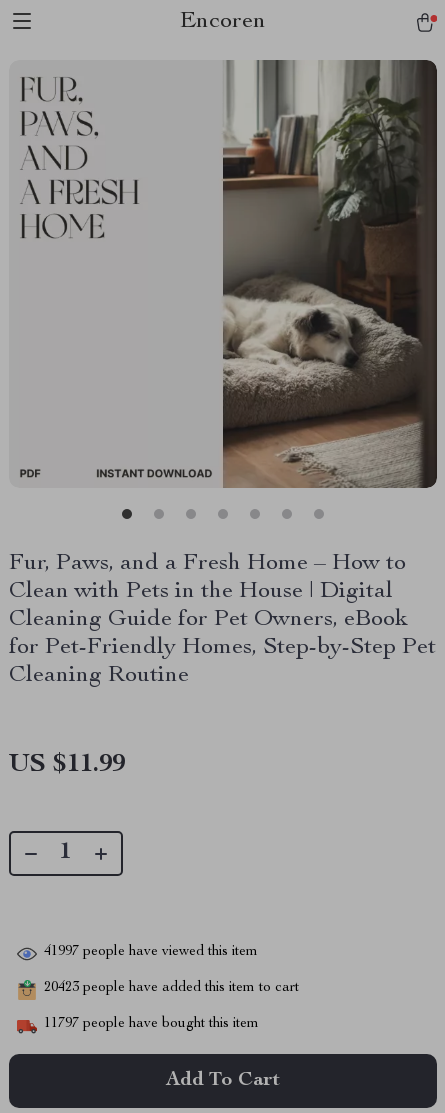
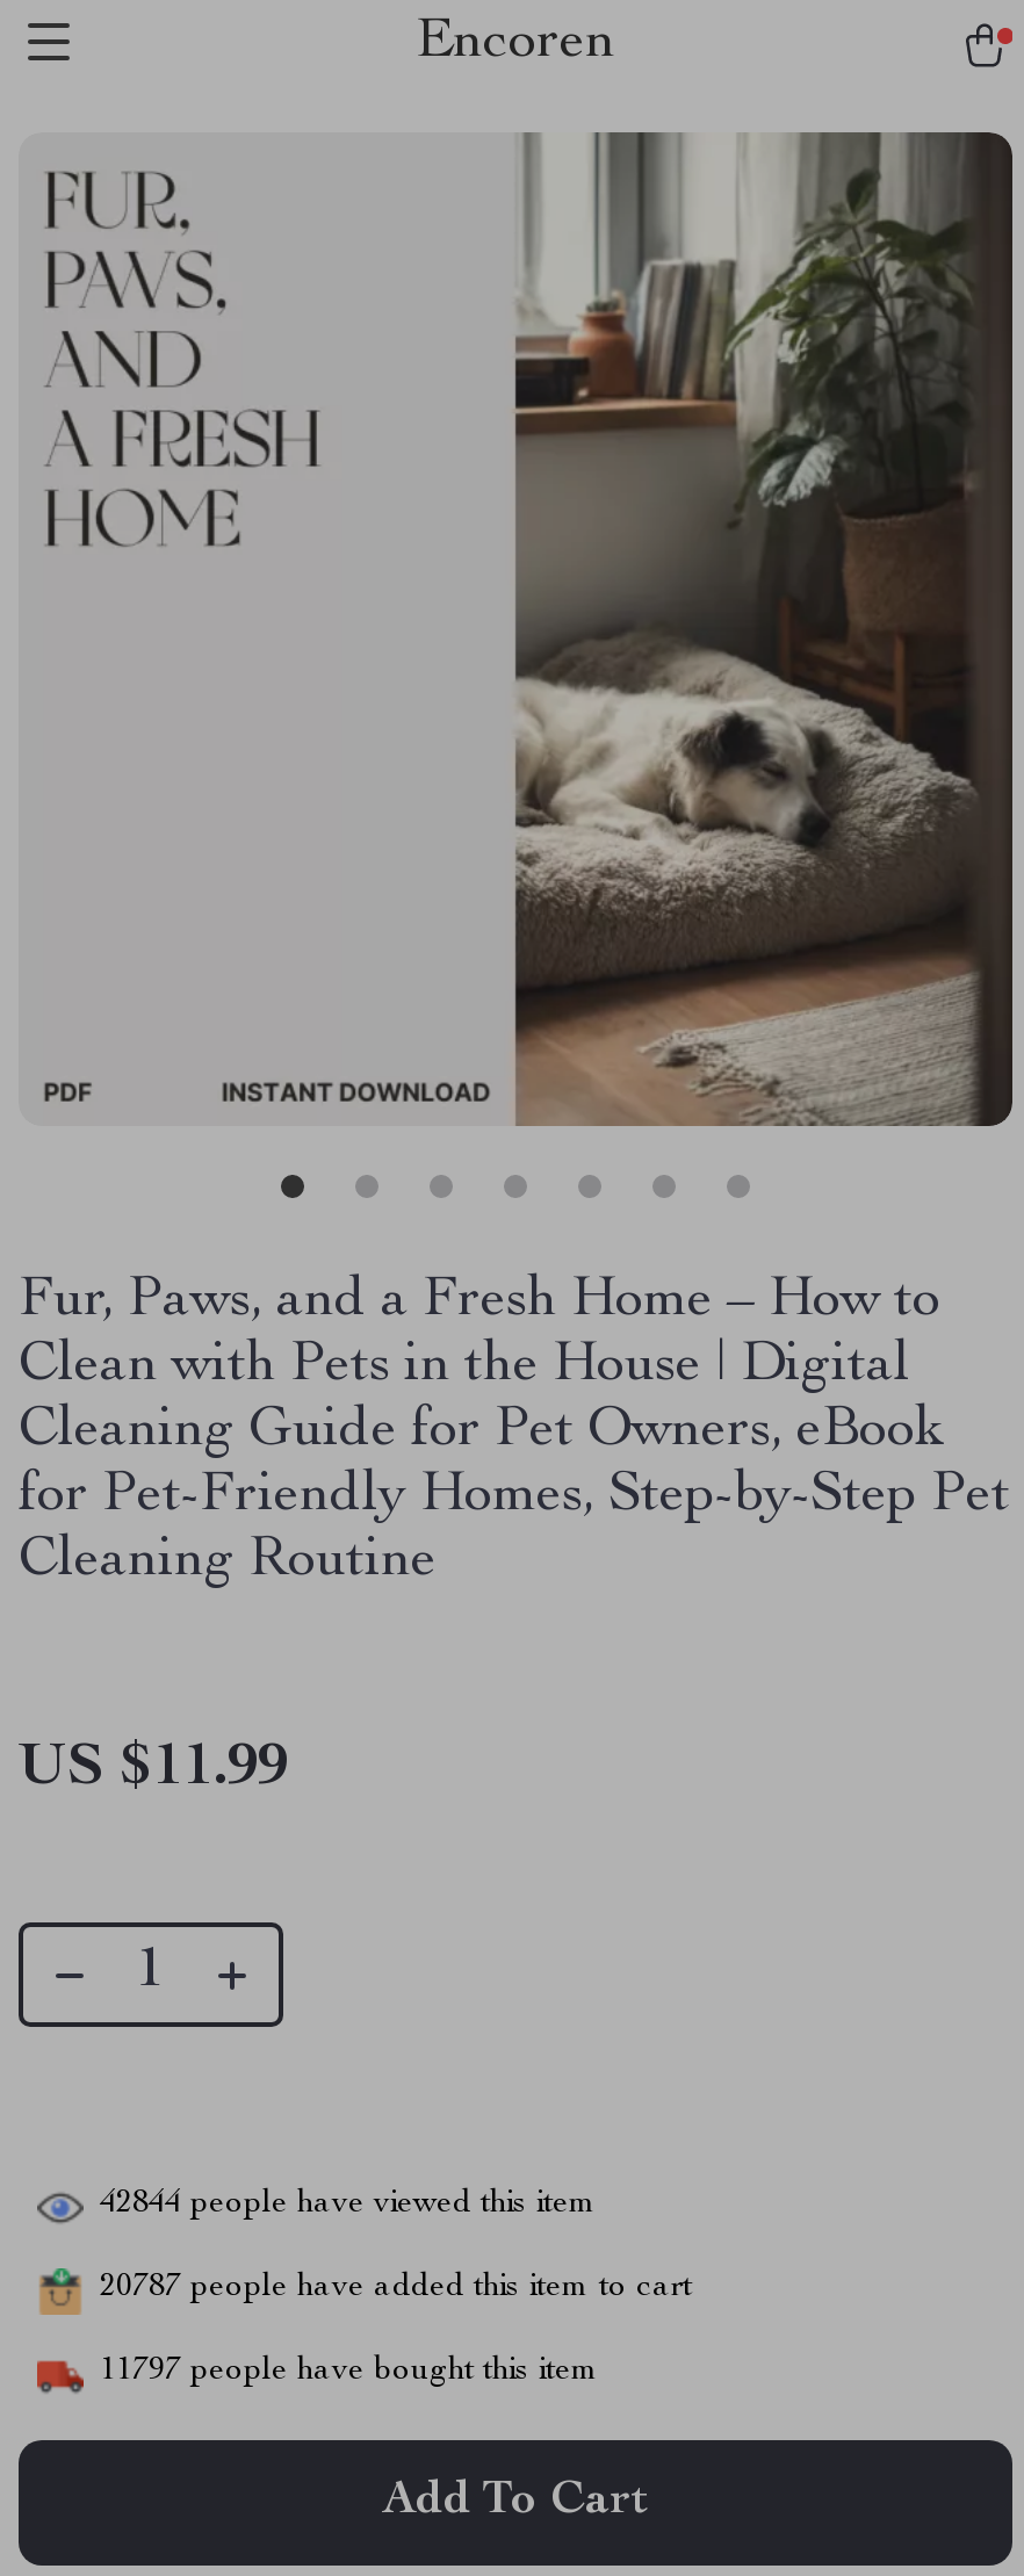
[44,945,258,959] 41997 people have viewed this item -> [100,2188,597,2220] 42844 people have viewed this item
[44,981,299,995] 20423 people have added this item to cart -> [100,2271,692,2304] 20787 people have added this item to cart

